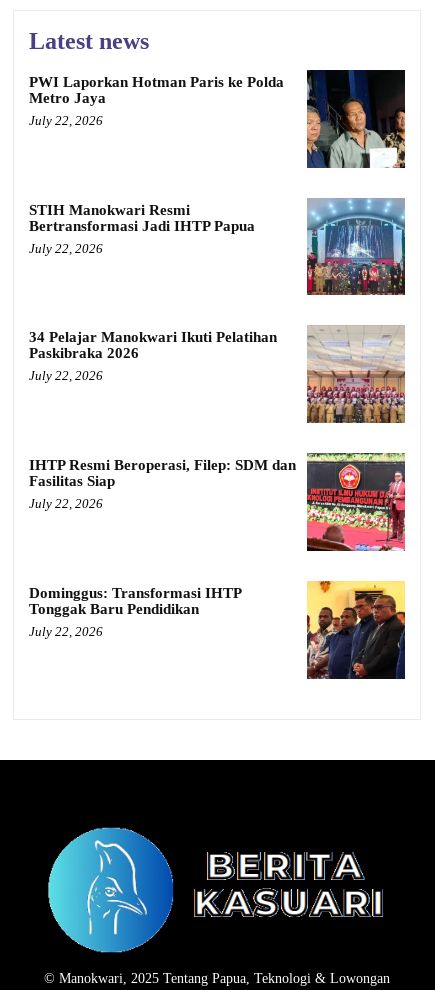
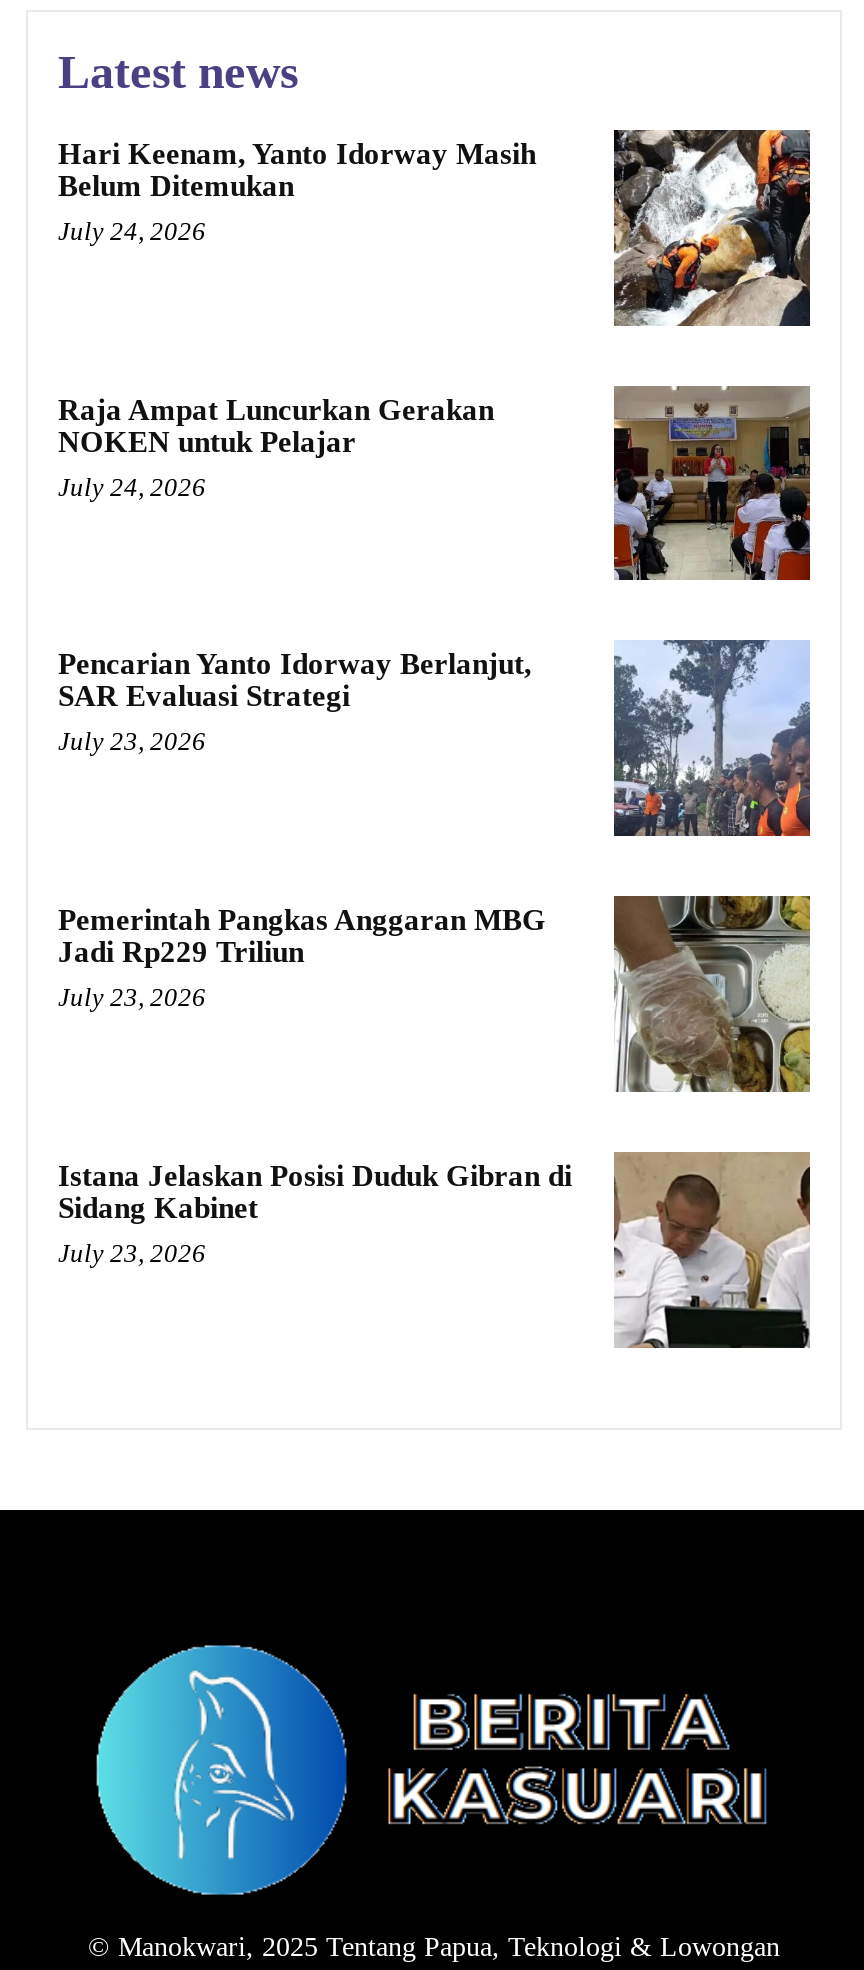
[29,69,406,169] [image] | PWI Laporkan Hotman Paris ke Polda | Metro Jaya | July 22, 2026 -> [58,128,812,328] [image] | Hari Keenam, Yanto Idorway Masih | Belum Ditemukan | July 24, 2026
[29,201,255,255] STIH Manokwari Resmi | Bertransformasi Jadi IHTP Papua | July 22, 2026 -> [58,393,494,501] Raja Ampat Luncurkan Gerakan | NOKEN untuk Pelajar | July 24, 2026
[306,198,406,296] [image] -> [612,384,812,582] [image]
[29,325,406,424] [image] | 34 Pelajar Manokwari Ikuti Pelatihan | Paskibraka 2026 | July 22, 2026 -> [58,640,812,836] [image] | Pencarian Yanto Idorway Berlanjut, | SAR Evaluasi Strategi | July 23, 2026
[29,453,406,552] [image] | IHTP Resmi Beroperasi, Filep: SDM dan | Fasilitas Siap | July 22, 2026 -> [58,896,812,1094] [image] | Pemerintah Pangkas Anggaran MBG | Jadi Rp229 Triliun | July 23, 2026
[29,585,242,639] Dominggus: Transformasi IHTP | Tonggak Baru Pendidikan | July 22, 2026 -> [58,1160,572,1268] Istana Jelaskan Posisi Duduk Gibran di | Sidang Kabinet | July 23, 2026
[306,580,406,679] [image] -> [612,1152,812,1348] [image]

